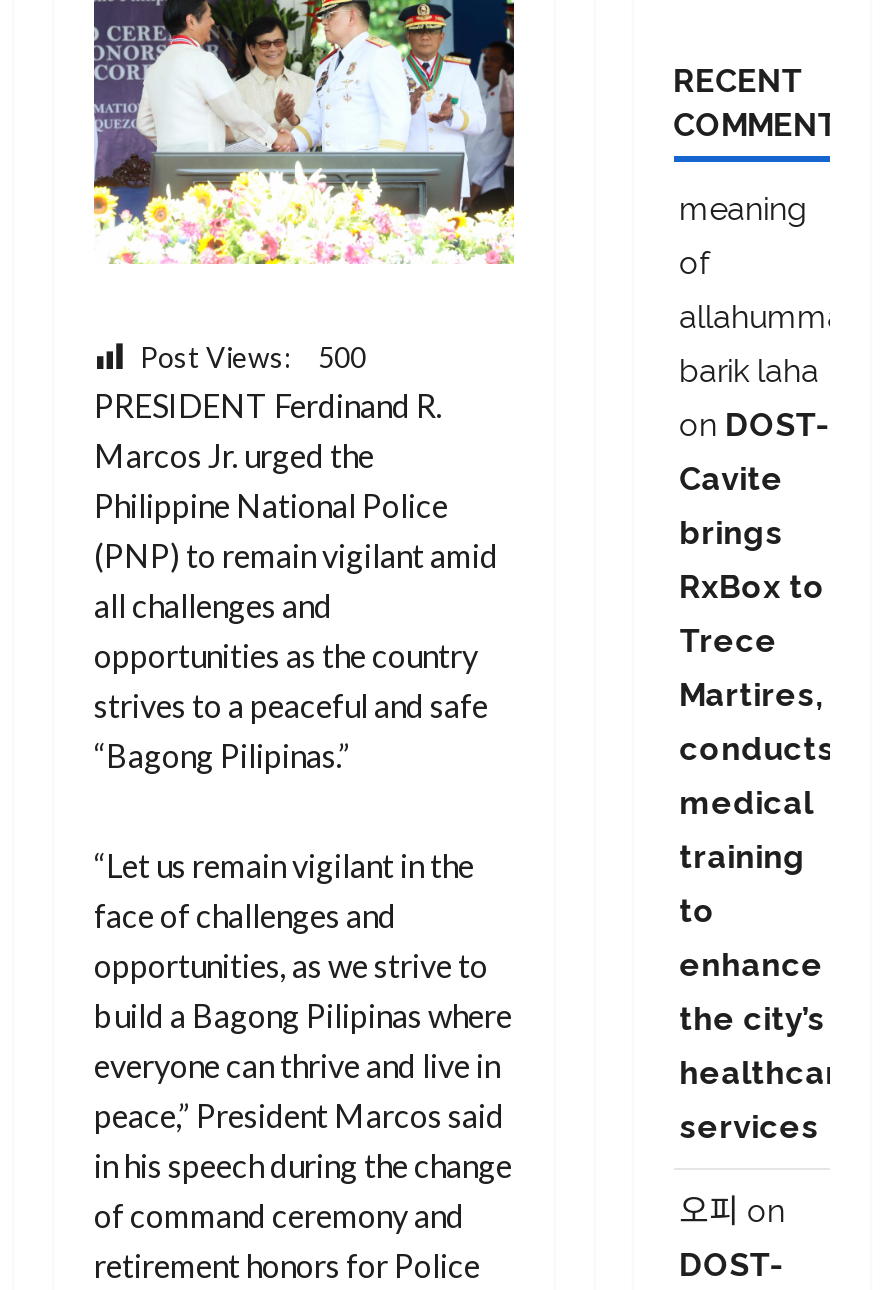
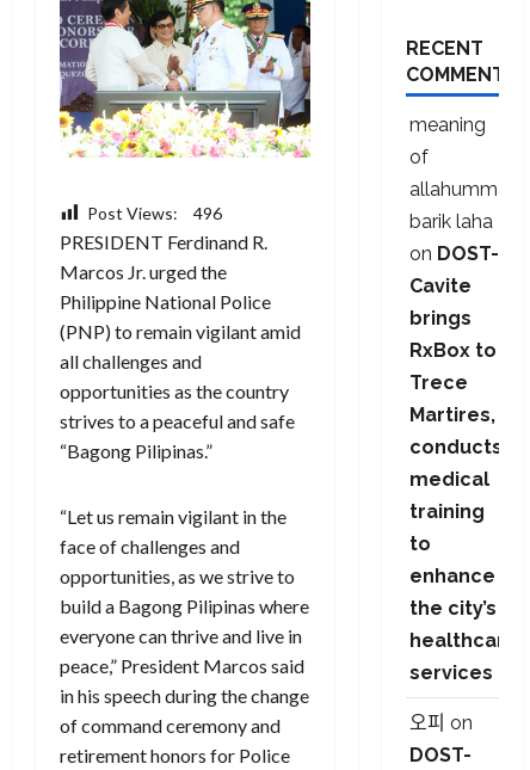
[140,339,366,373] Post Views: 500 -> [87,202,222,223] Post Views: 496

